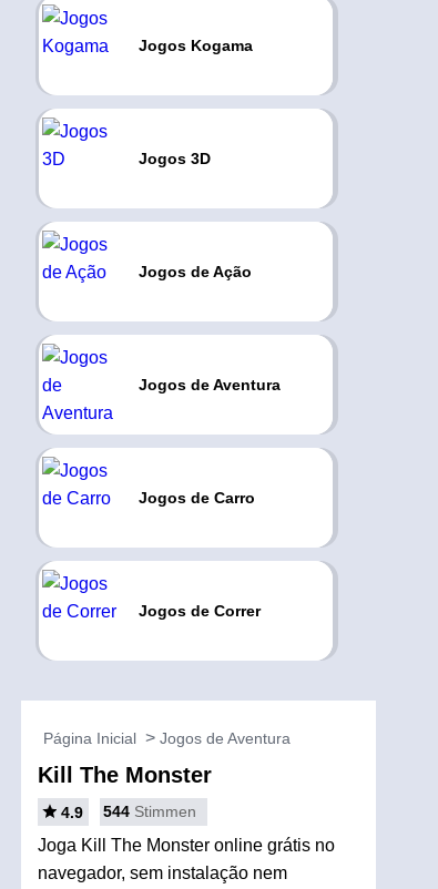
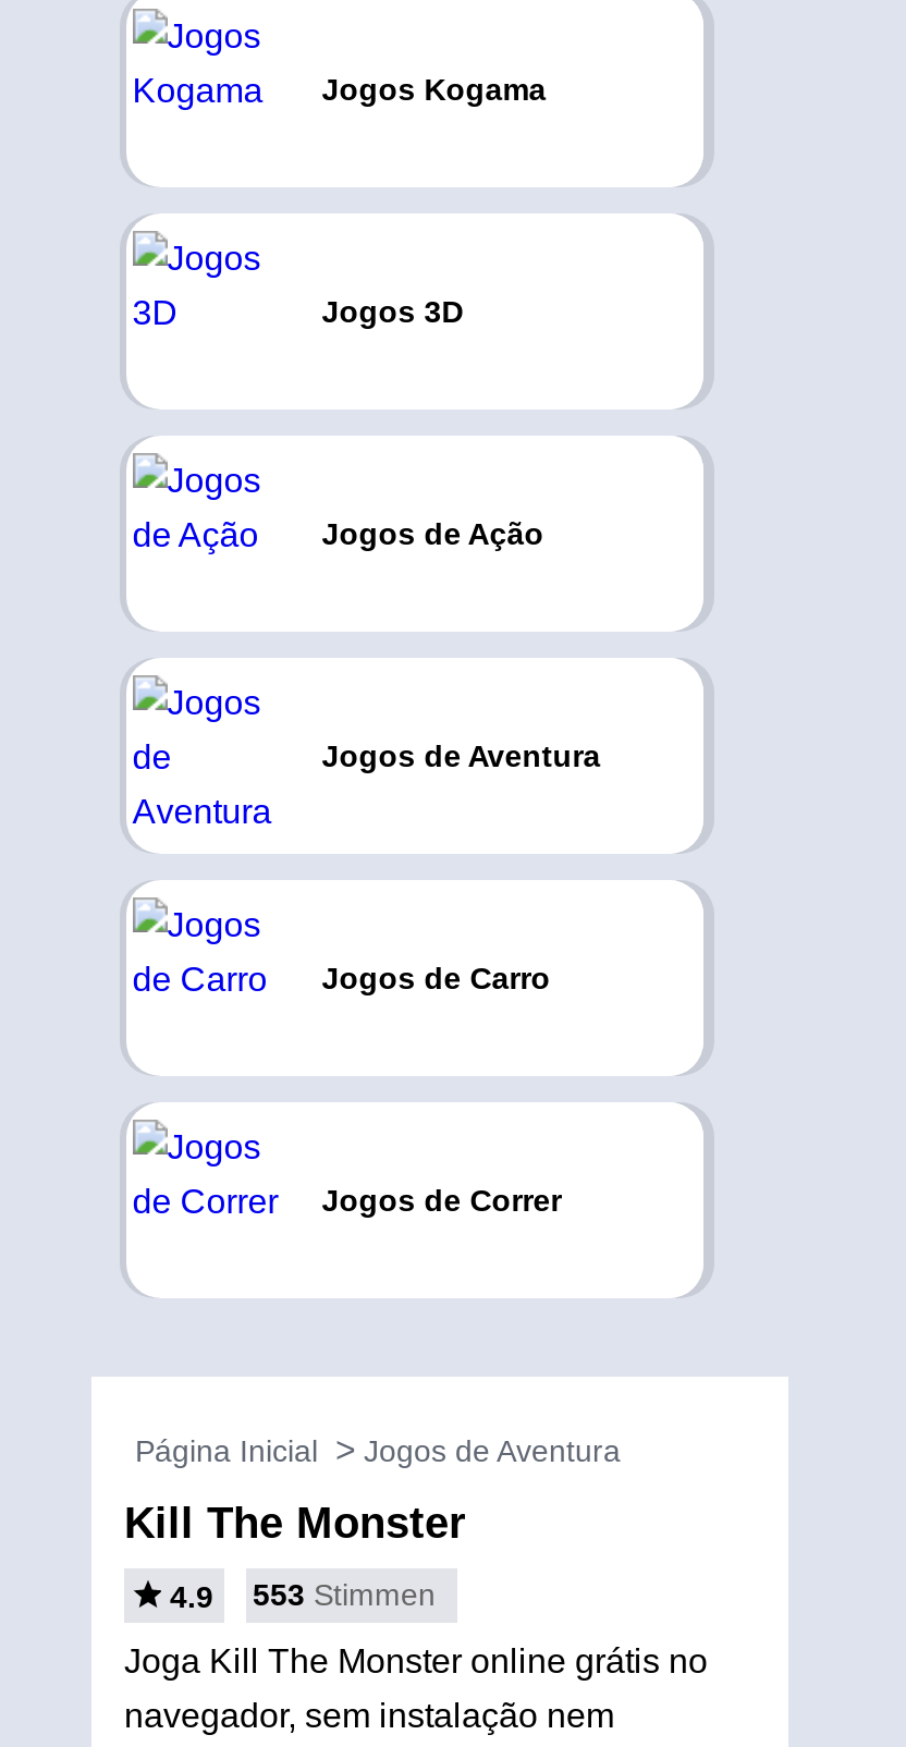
[61,803,196,821] 4.9 544 Stimmen -> [170,1577,436,1614] 4.9 553 Stimmen

